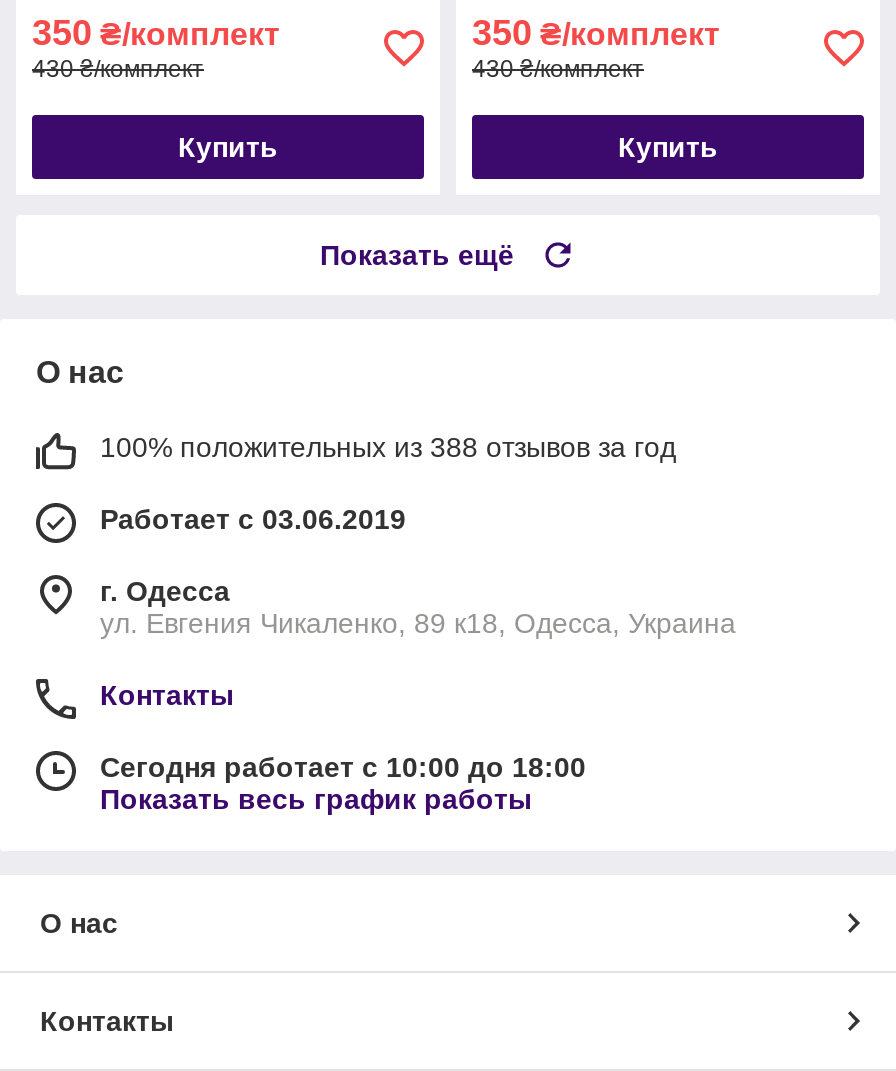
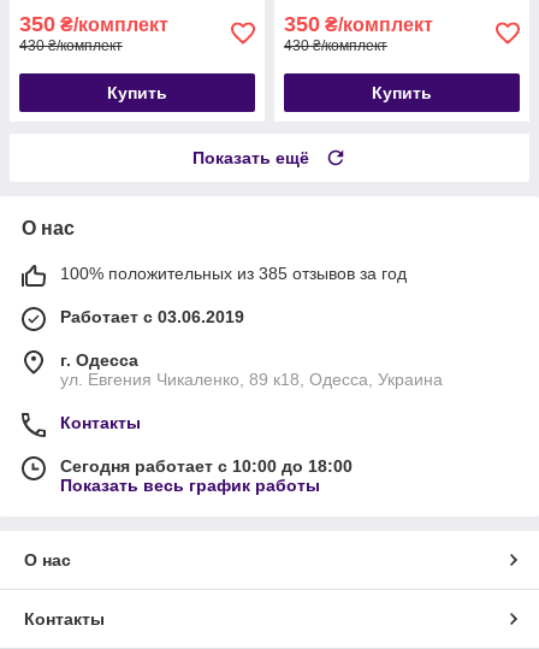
[100,432,676,464] 100% положительных из 388 отзывов за год -> [60,264,407,284] 100% положительных из 385 отзывов за год

